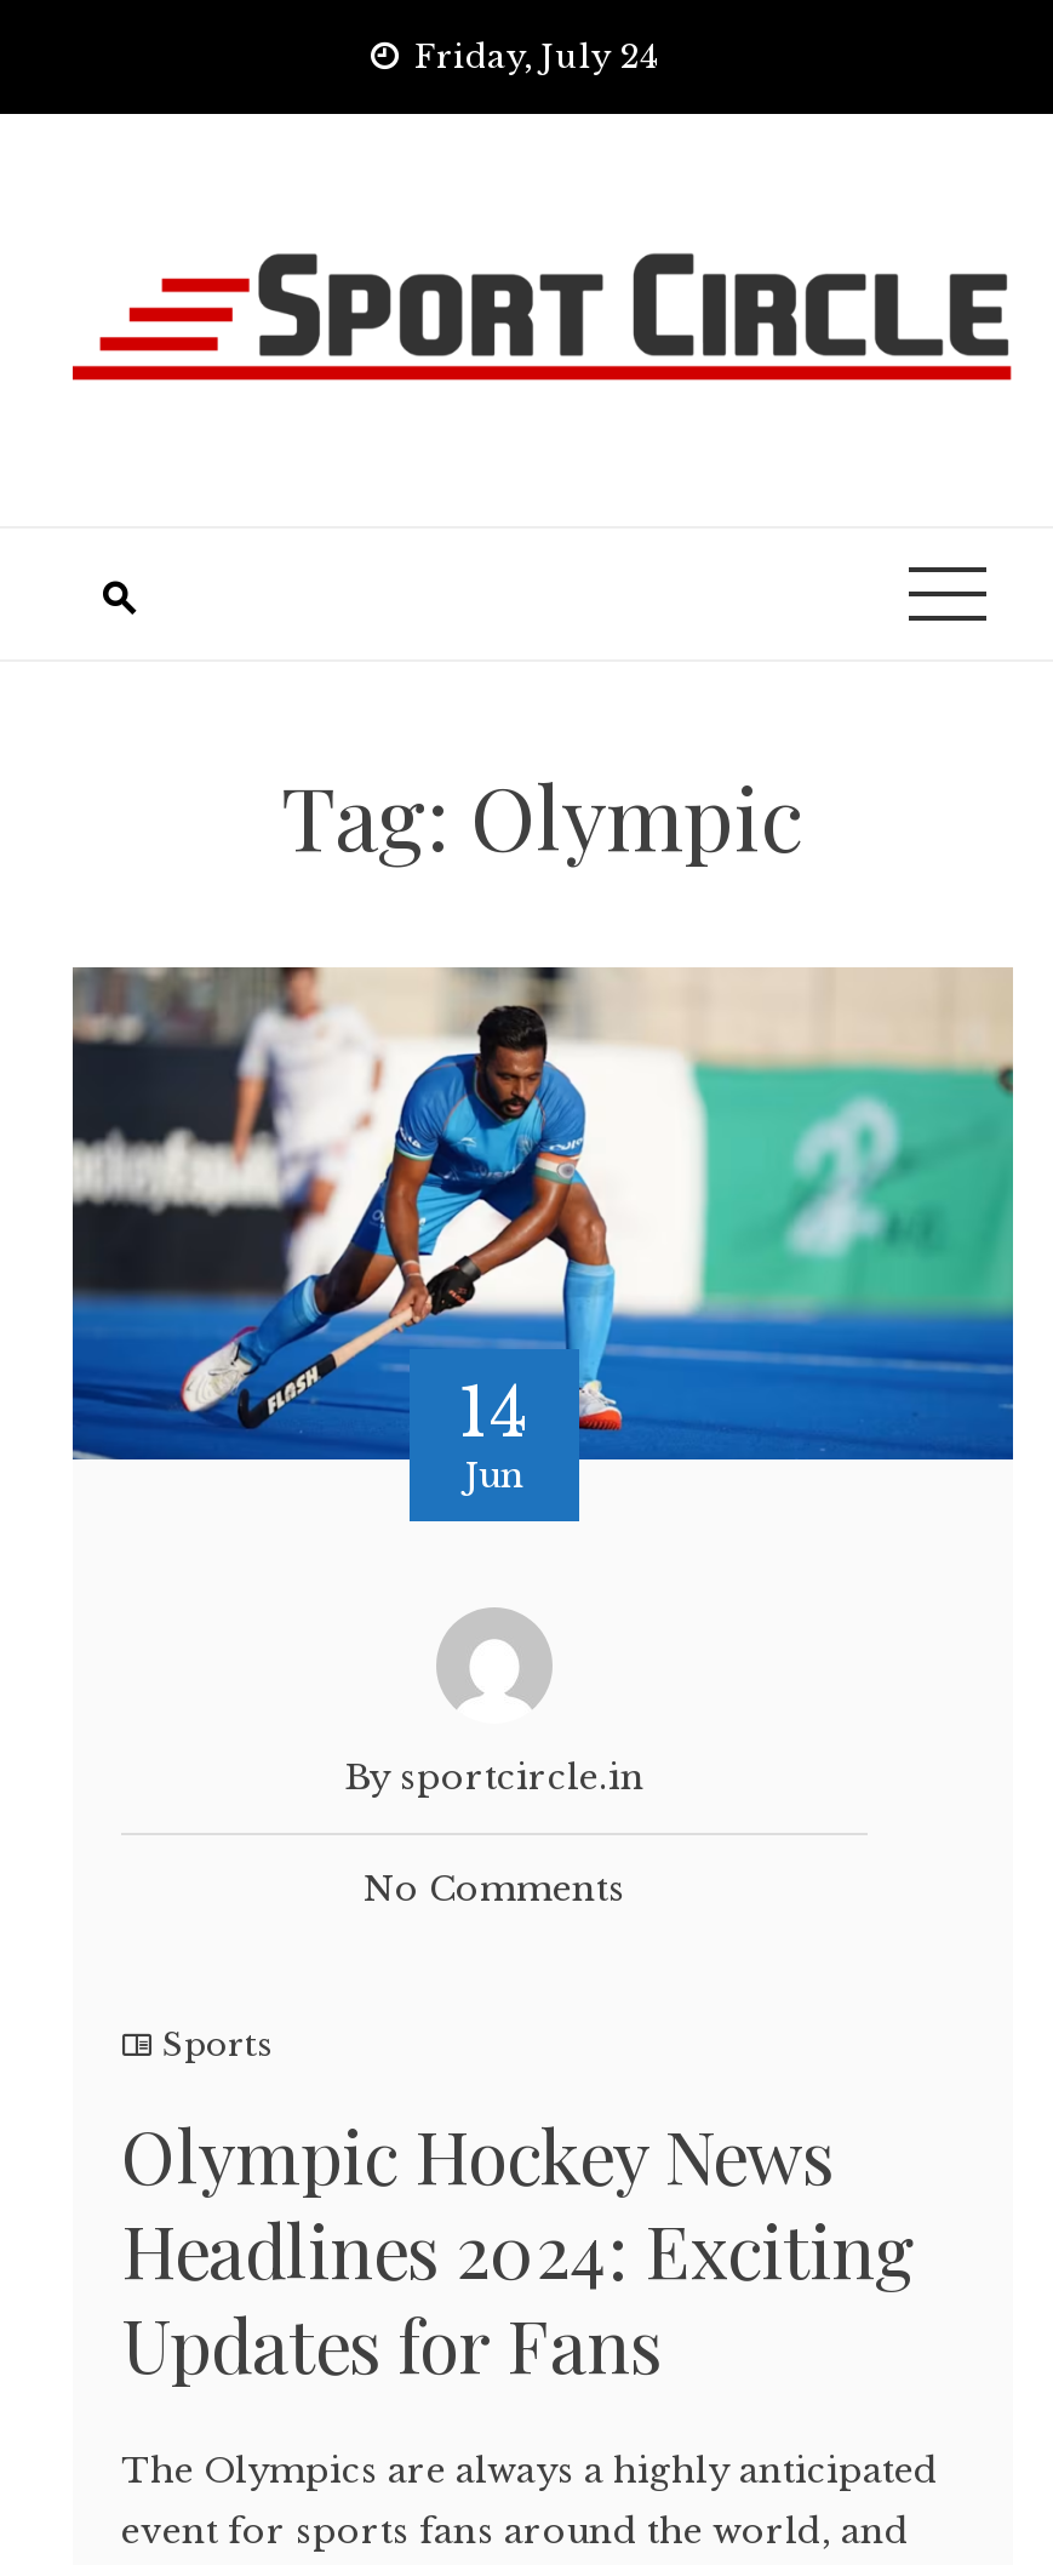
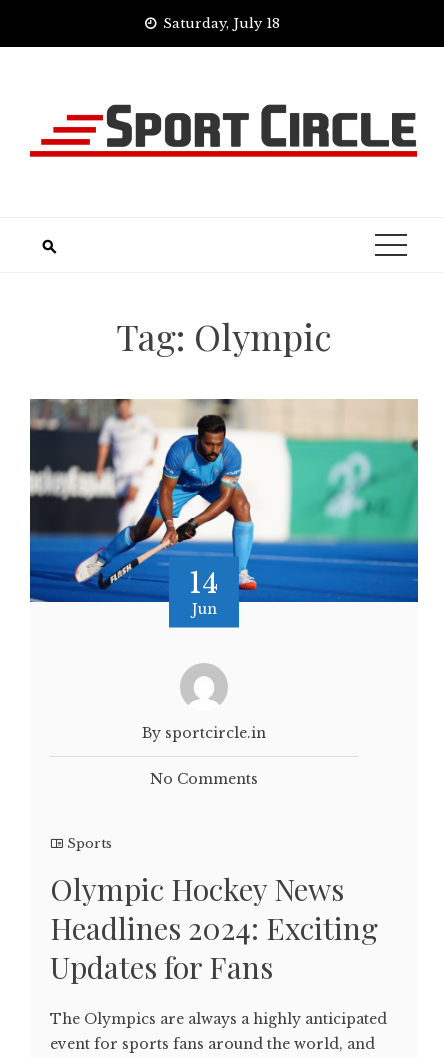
[414,36,657,78] Friday, July 24 -> [162,15,279,32] Saturday, July 18

